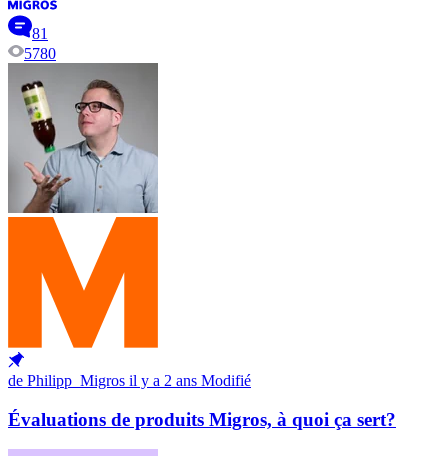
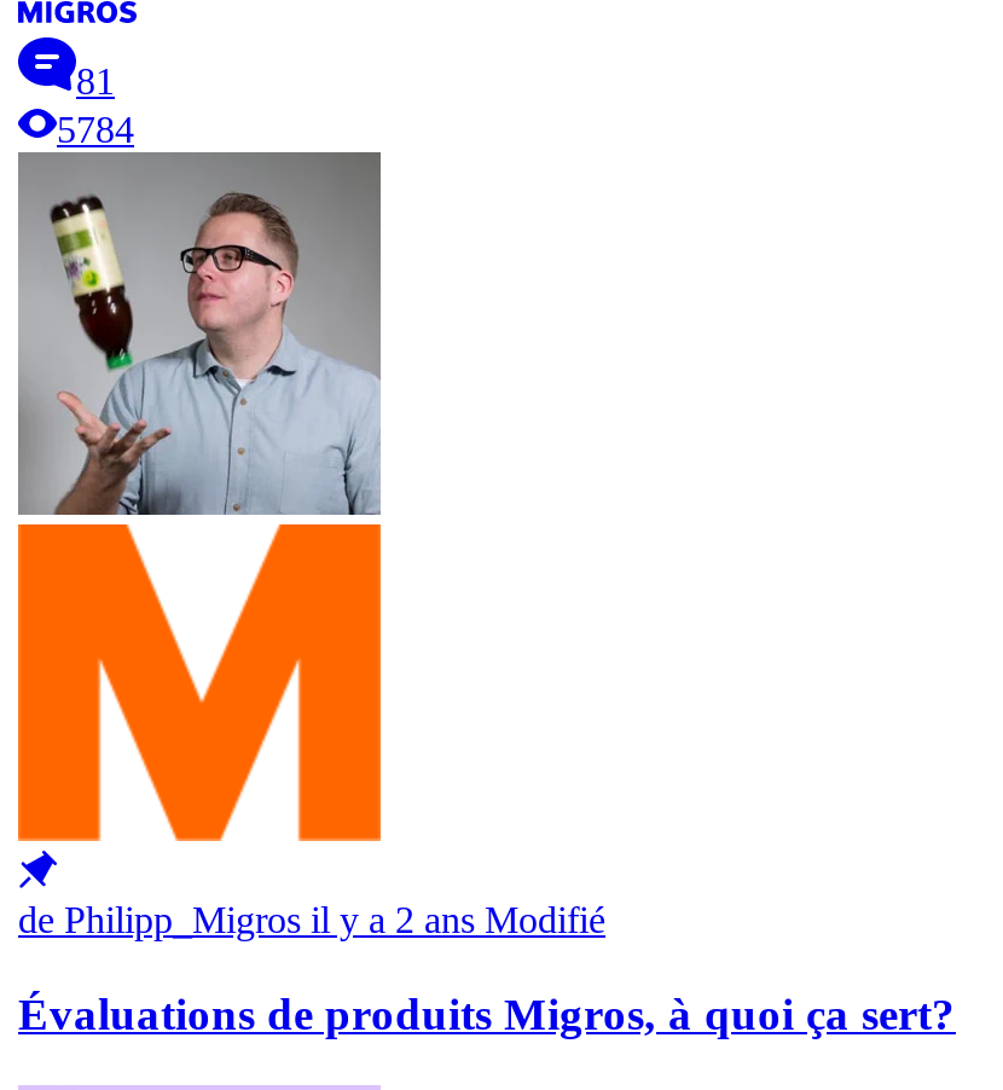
[24,45,56,62] 5780 -> [57,109,134,150] 5784

